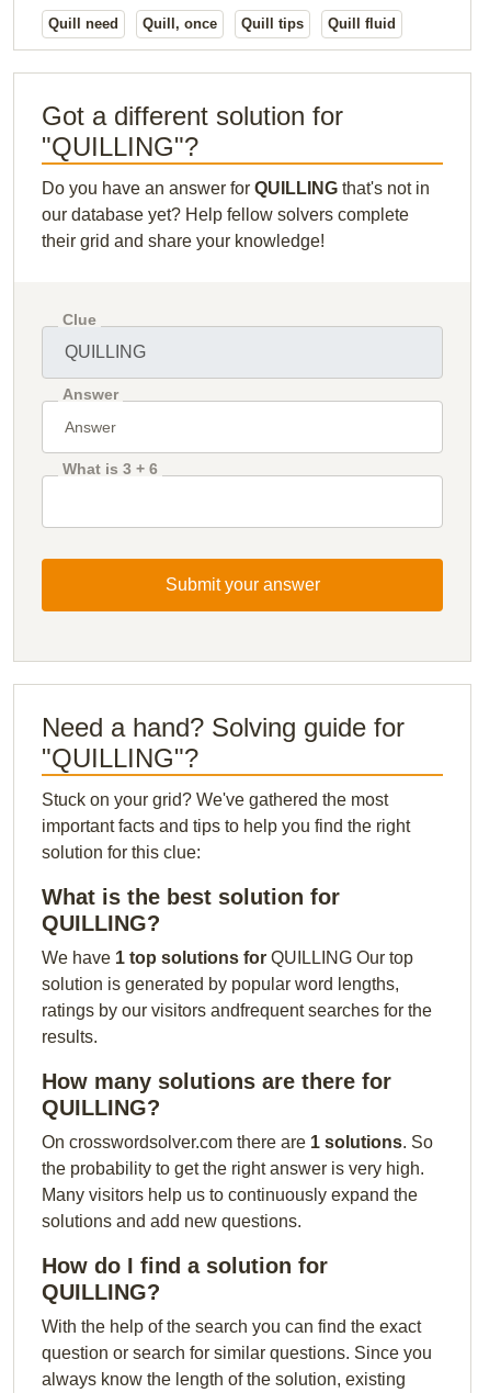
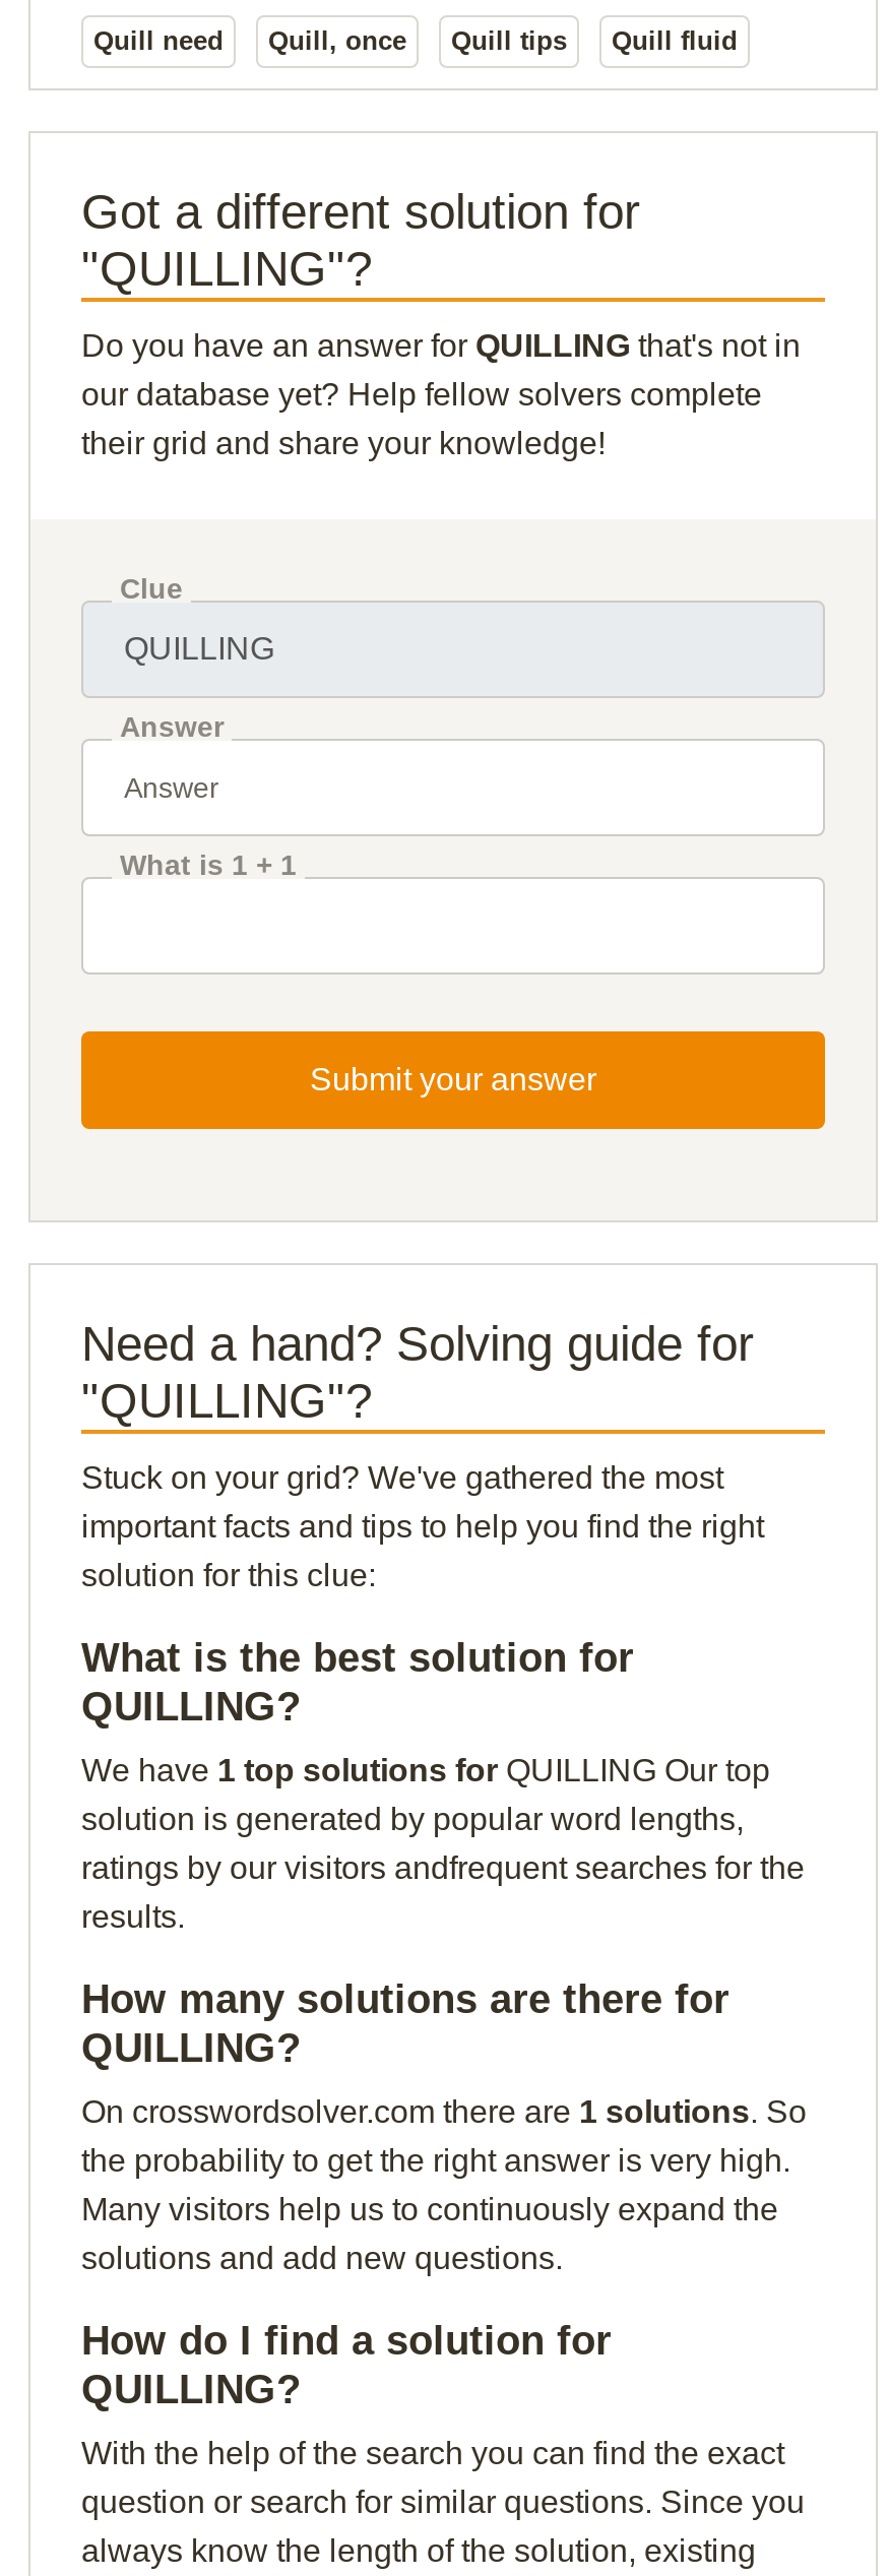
[62,460,158,477] What is 3 + 6 -> [120,848,297,880] What is 1 + 1

